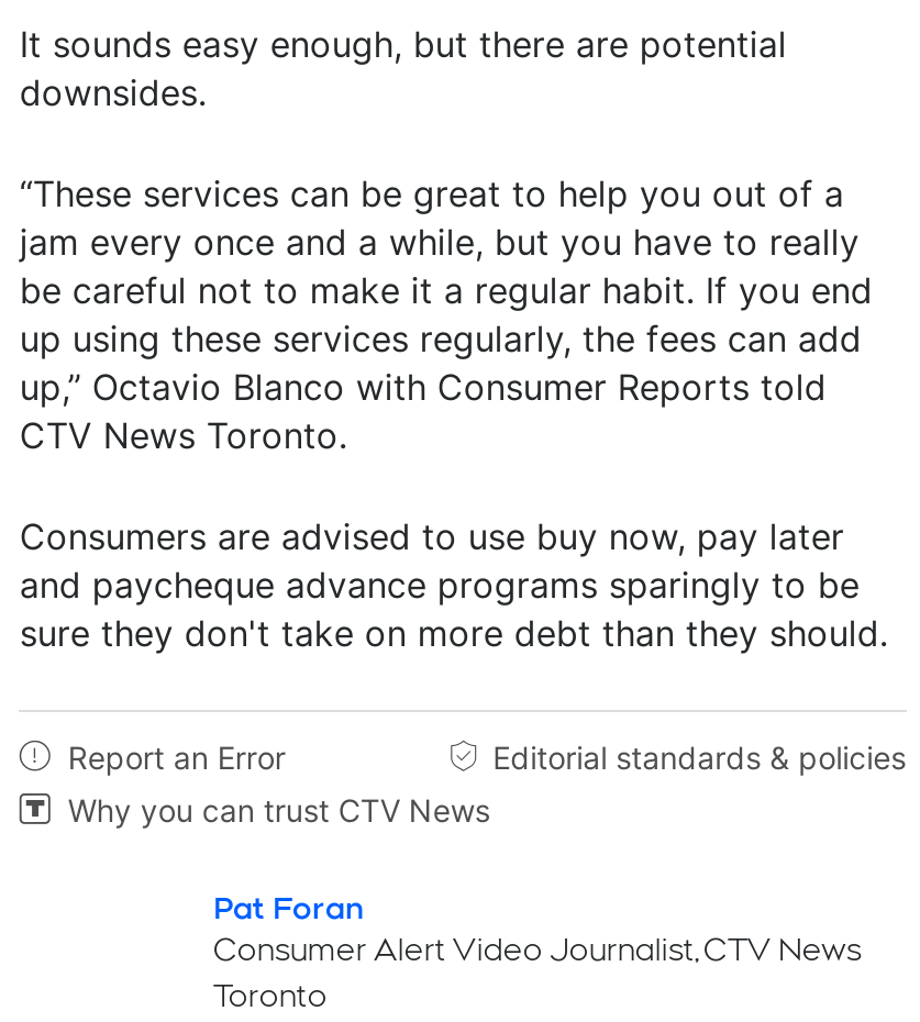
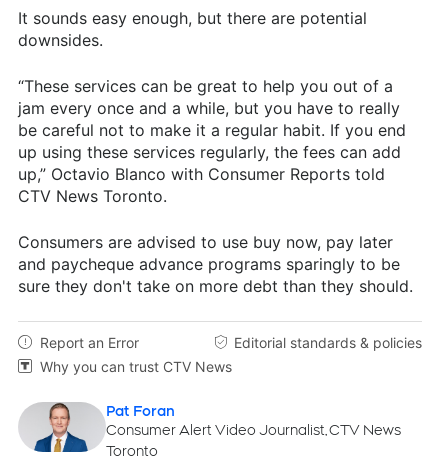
none -> [18,401,103,453] [image]

